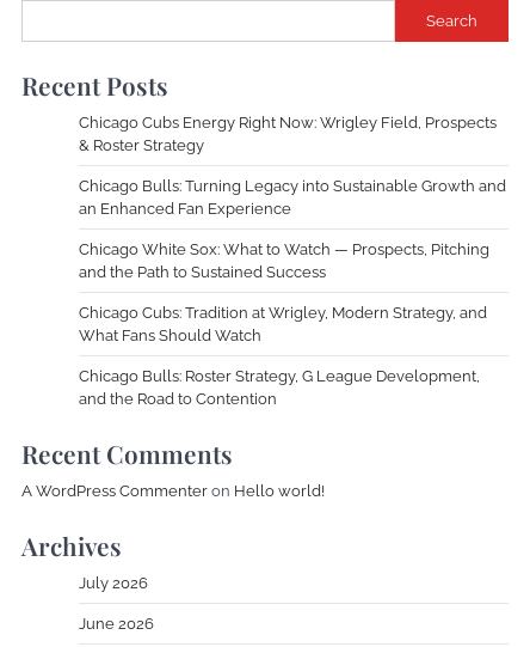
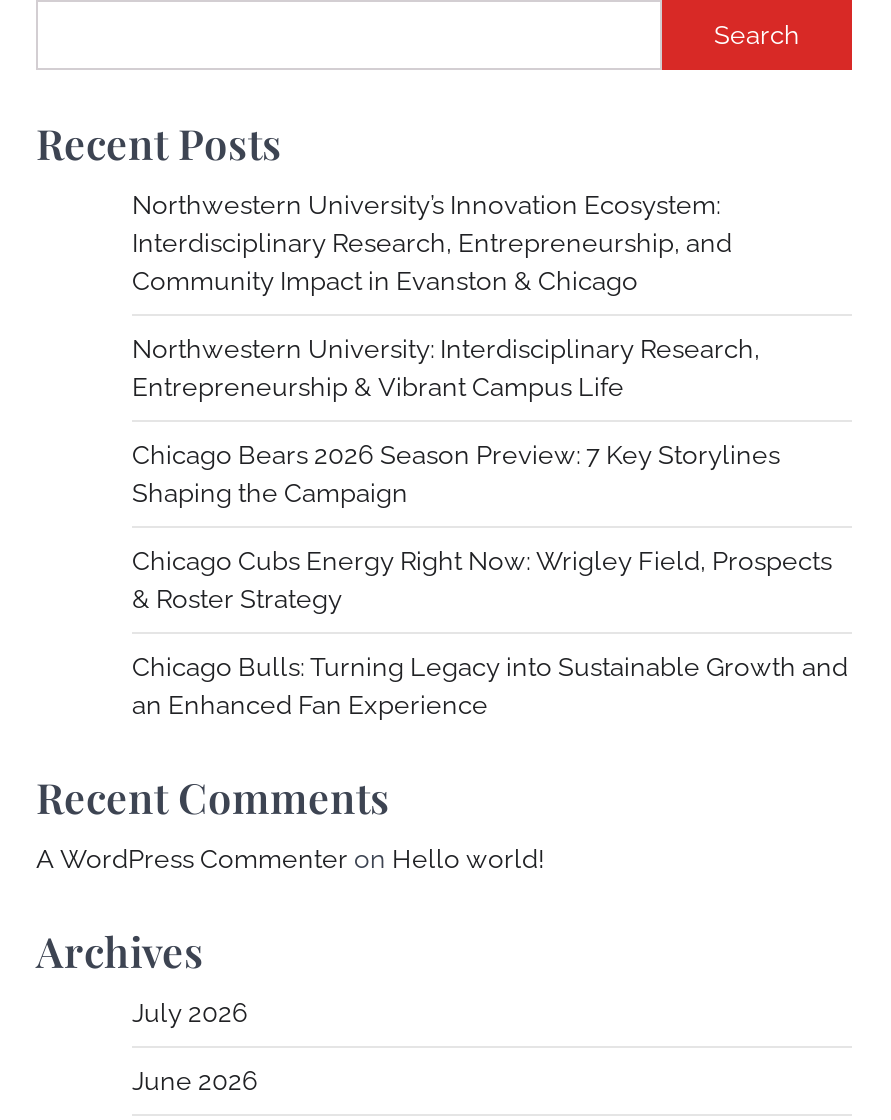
none -> [132,190,780,508] Northwestern University’s Innovation Ecosystem: | Interdisciplinary Research, Entrepreneurship, and | Community Impact in Evanston & Chicago | Northwestern University: Interdisciplinary Research, | Entrepreneurship & Vibrant Campus Life | Chicago Bears 2026 Season Preview: 7 Key Storylines | Shaping the Campaign
moved [79,114,506,218] -> [132,546,848,720]: Chicago Cubs Energy Right Now: Wrigley Field, Prospects | & Roster Strategy | Chicago Bulls: Turning Legacy into Sustainable Growth and | an Enhanced Fan Experience
[79,241,489,408] Chicago White Sox: What to Watch — Prospects, Pitching | and the Path to Sustained Success | Chicago Cubs: Tradition at Wrigley, Modern Strategy, and | What Fans Should Watch | Chicago Bulls: Roster Strategy, G League Development, | and the Road to Contention -> none

